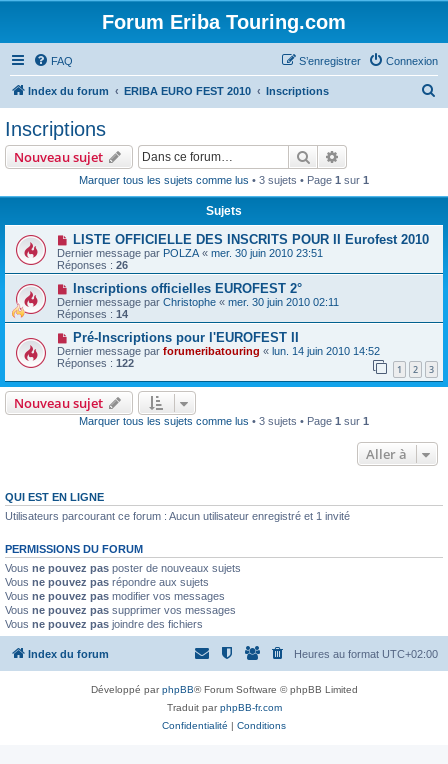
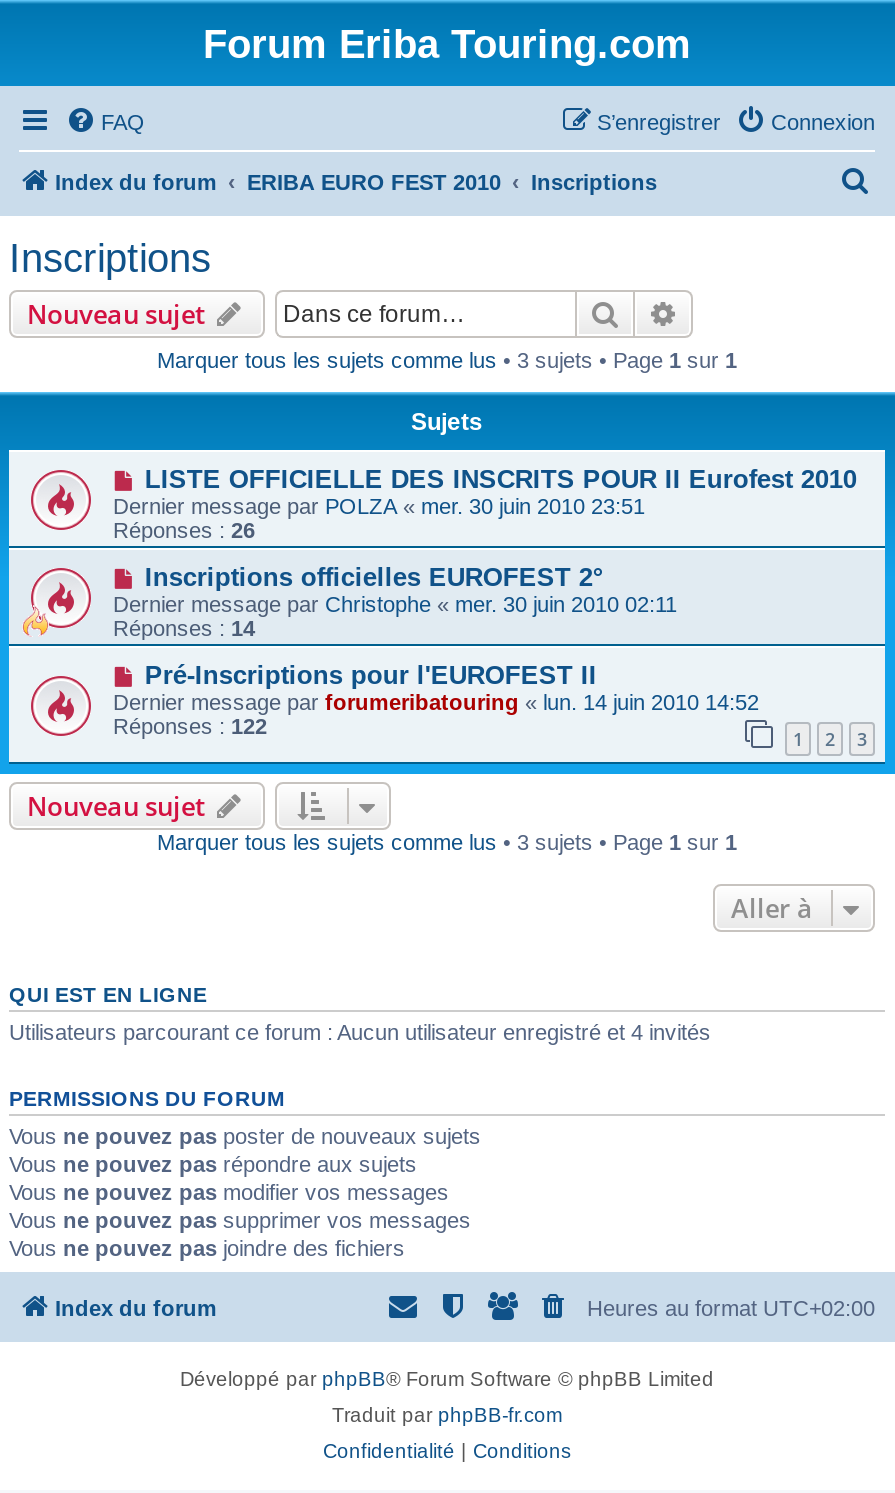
[5,510,350,522] Utilisateurs parcourant ce forum : Aucun utilisateur enregistré et 1 invité -> [9,1019,711,1043] Utilisateurs parcourant ce forum : Aucun utilisateur enregistré et 4 invités

